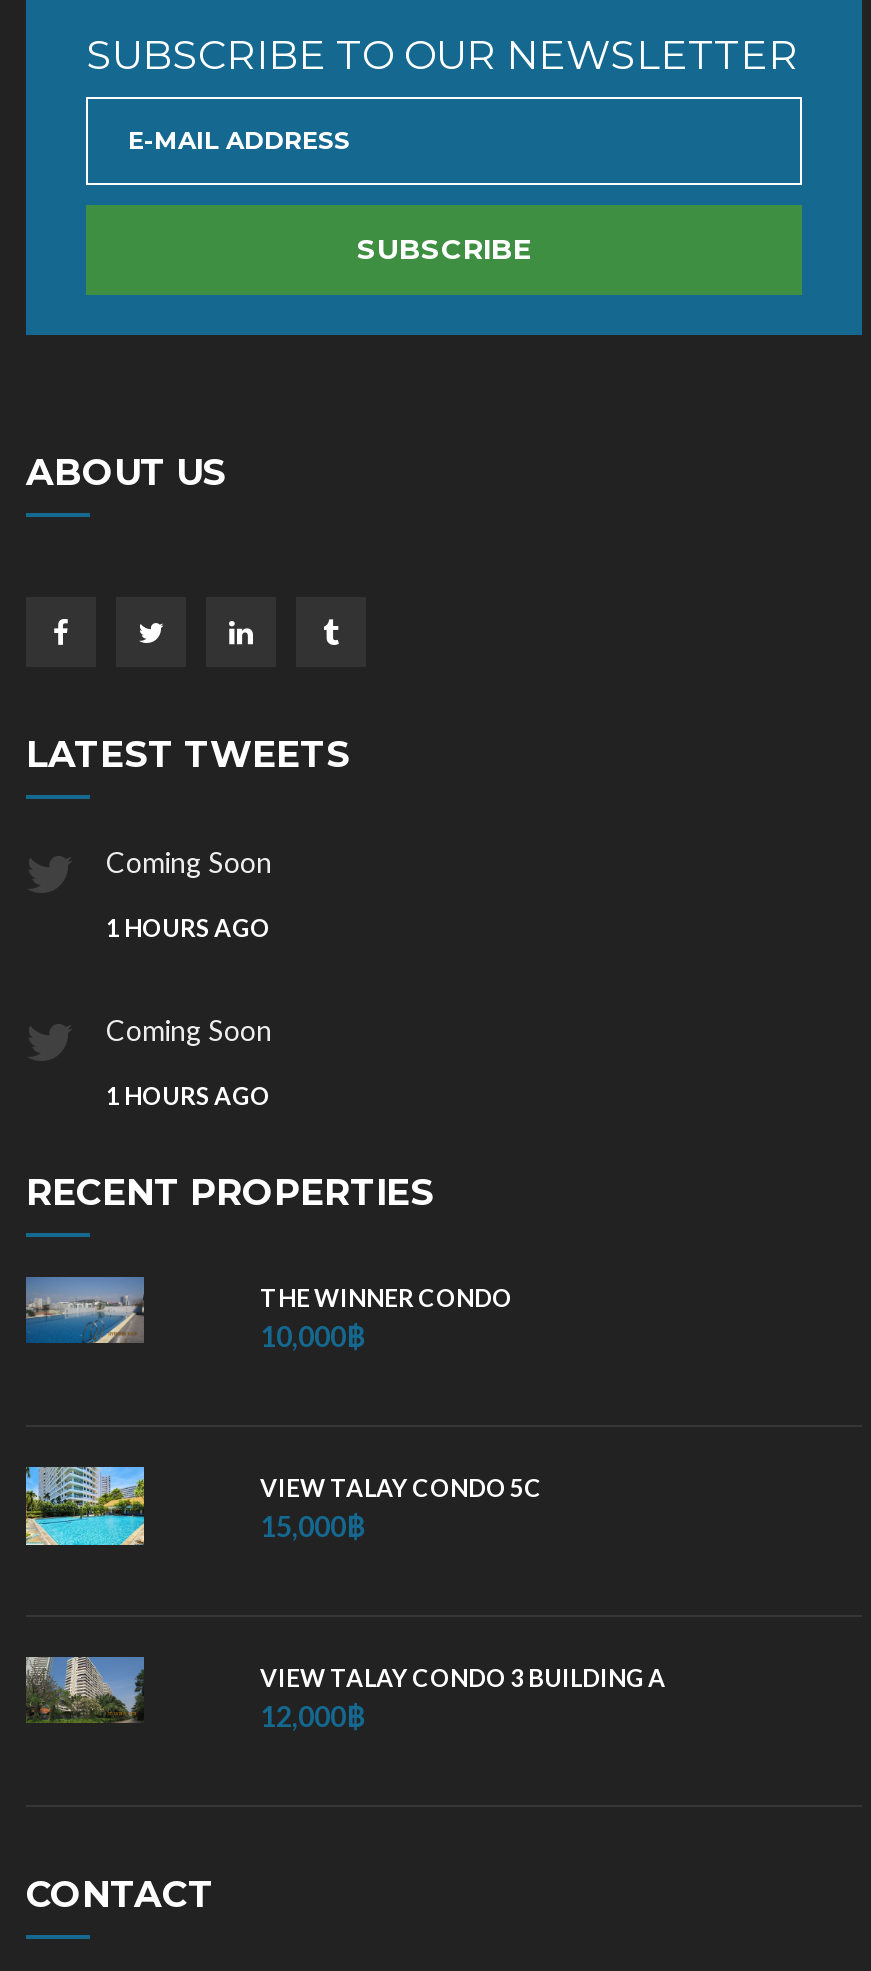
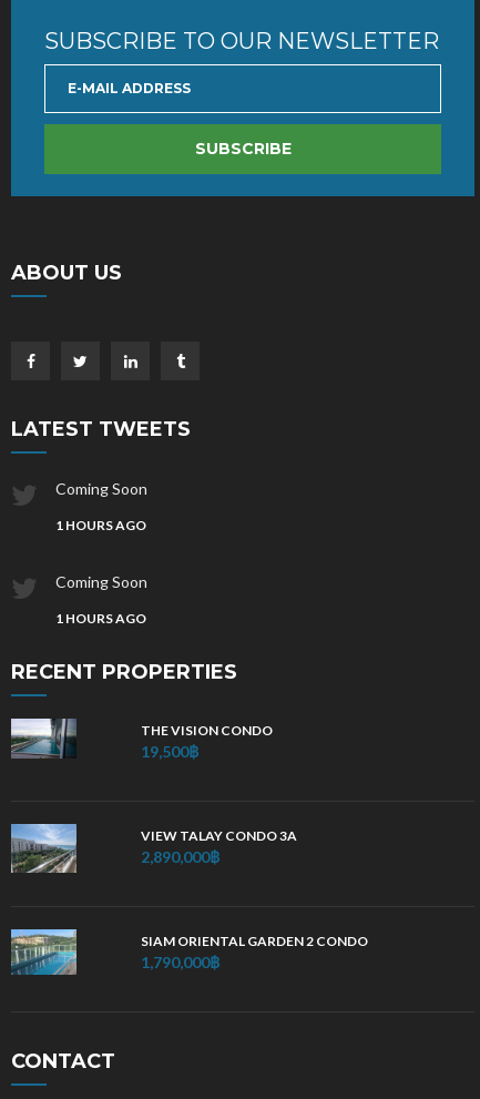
[24,1275,146,1349] [image] -> [10,718,76,760] [image]
[260,1283,512,1353] THE WINNER CONDO | 10,000฿ -> [141,722,273,761] THE VISION CONDO | 19,500฿
[24,1465,146,1555] [image] -> [10,823,78,874] [image]
[260,1473,542,1543] VIEW TALAY CONDO 5C | 15,000฿ -> [141,827,297,866] VIEW TALAY CONDO 3A | 2,890,000฿
[24,1655,146,1739] [image] -> [10,928,78,976] [image]
[260,1663,666,1733] VIEW TALAY CONDO 3 BUILDING A | 12,000฿ -> [141,932,368,971] SIAM ORIENTAL GARDEN 2 CONDO | 1,790,000฿

